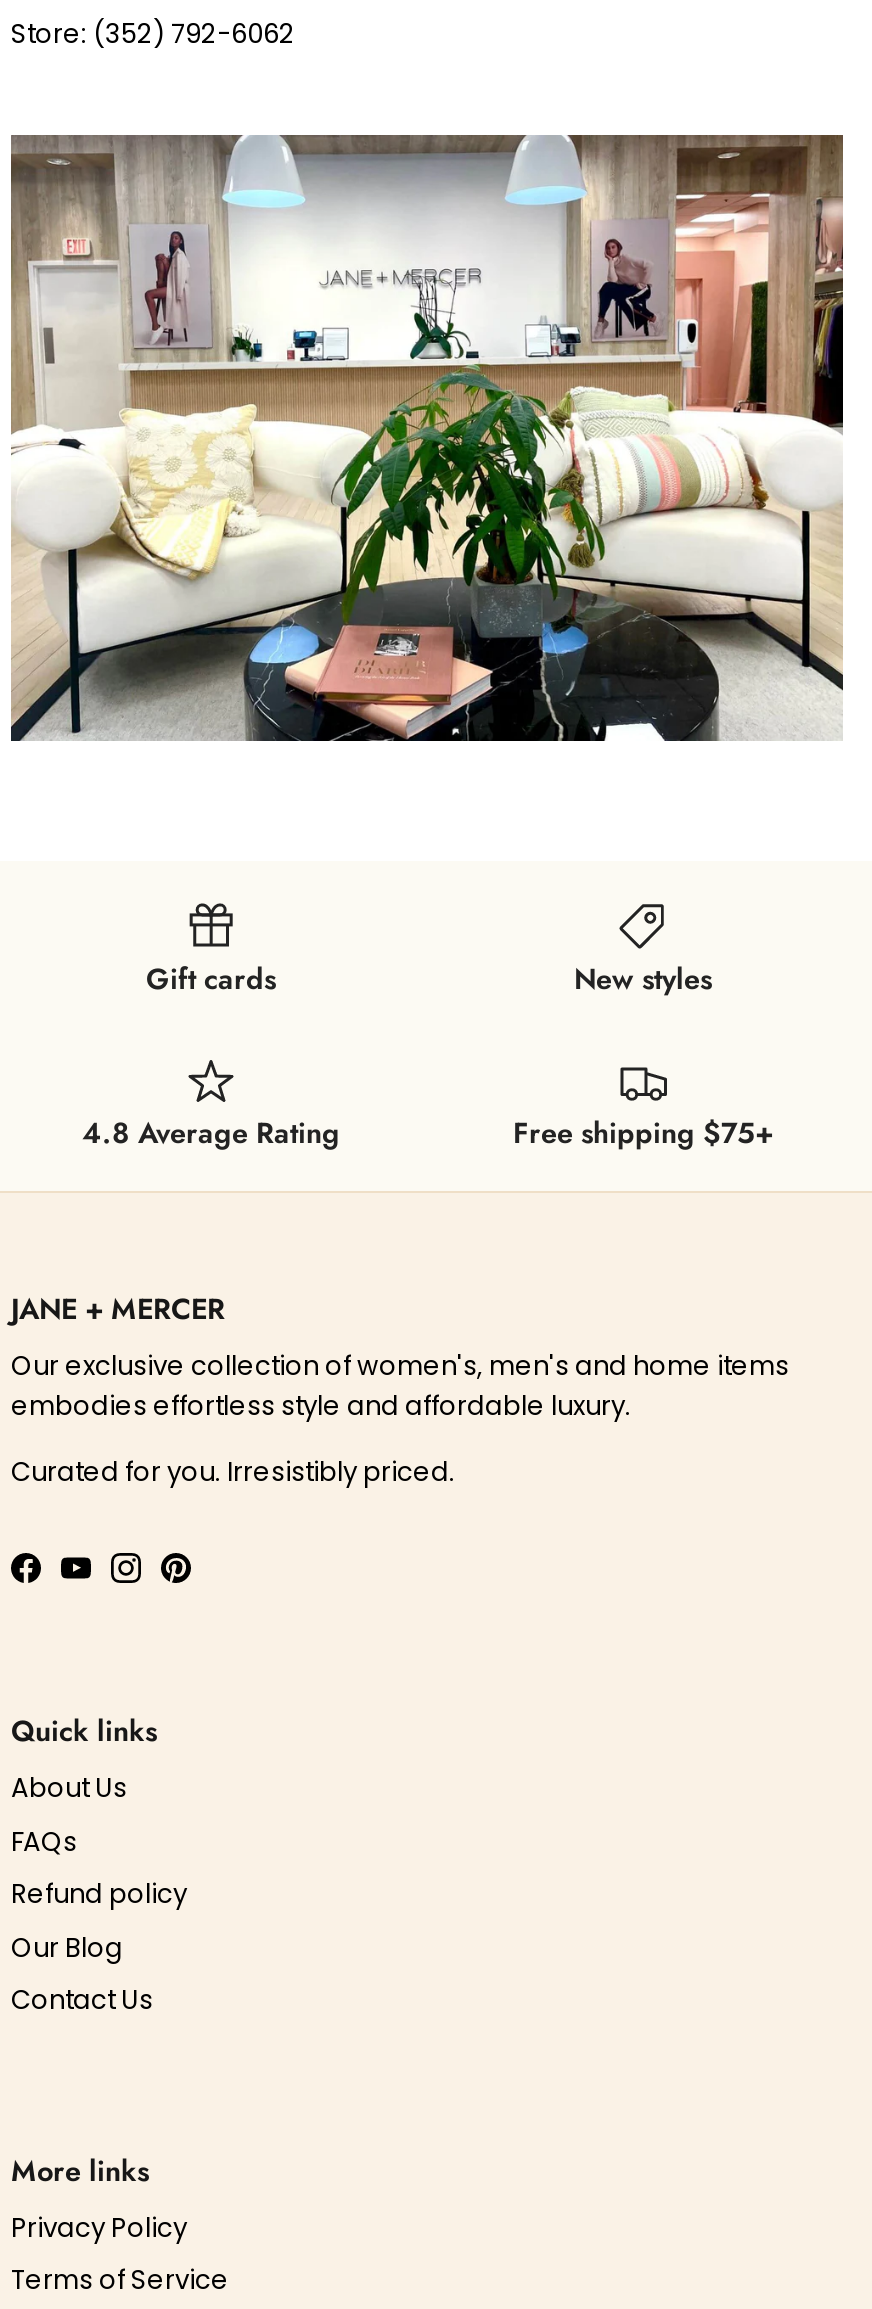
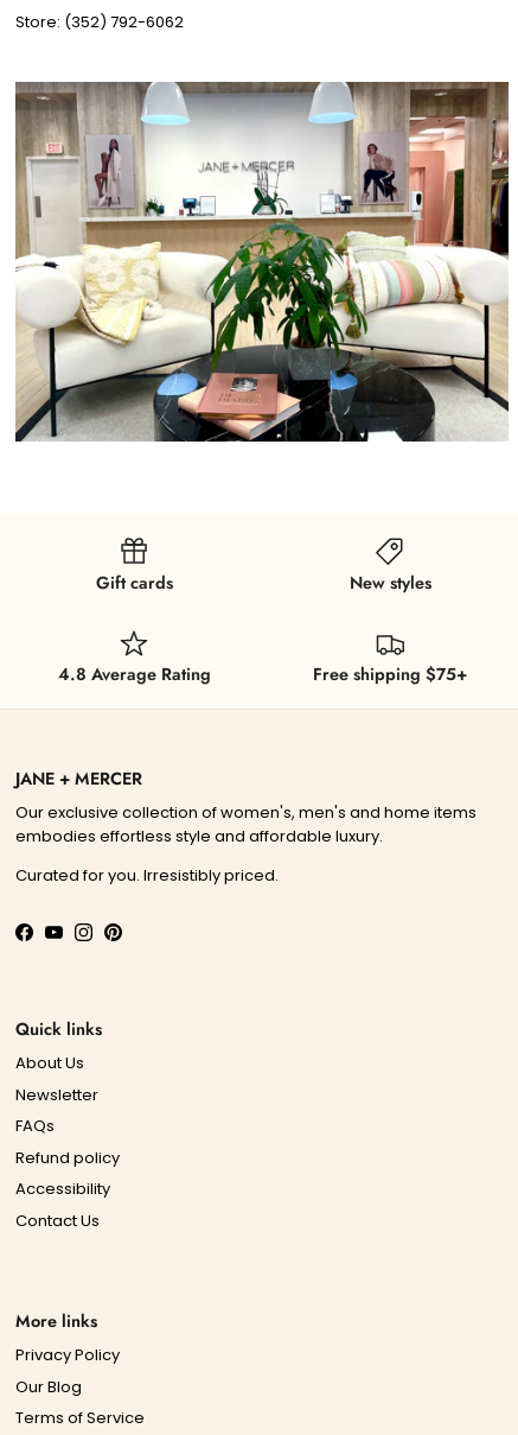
none -> [15,1083,98,1106] Newsletter
none -> [15,1178,110,1200] Accessibility
moved [11,1928,123,1966] -> [15,1375,82,1398]: Our Blog

